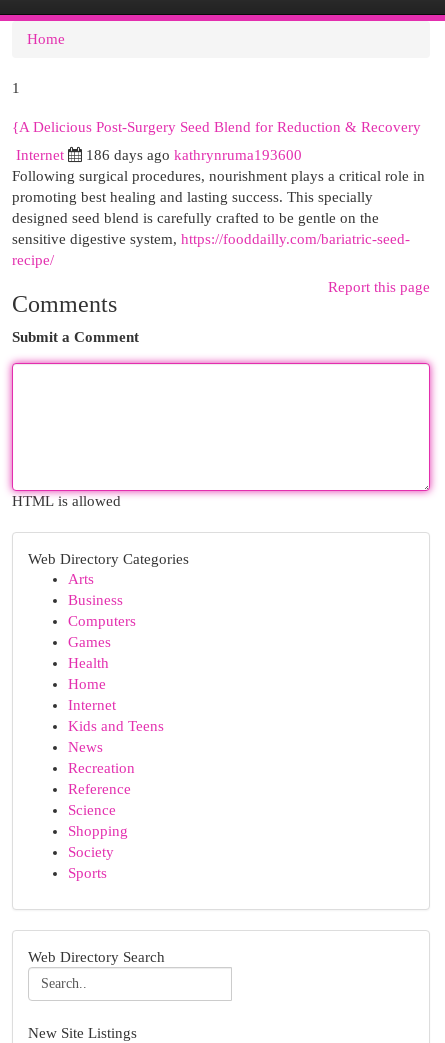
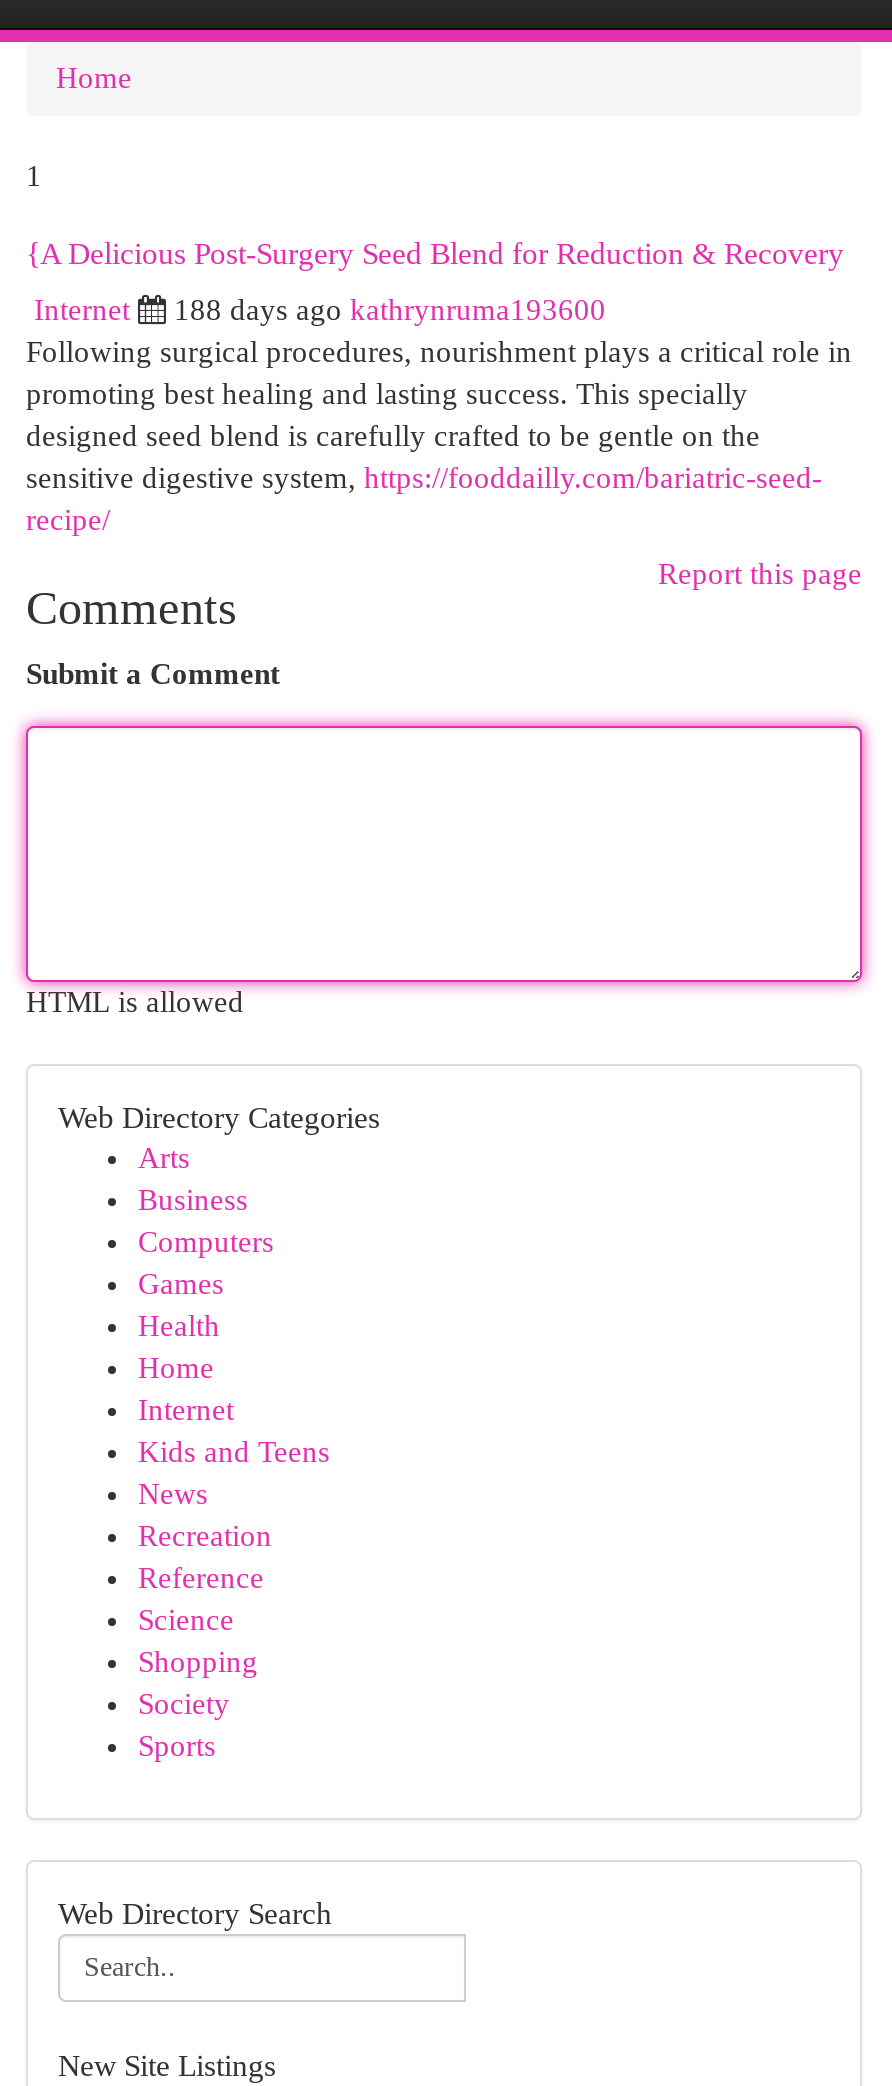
[86,147,302,163] 186 days ago kathrynruma193600 -> [174,294,606,326] 188 days ago kathrynruma193600

